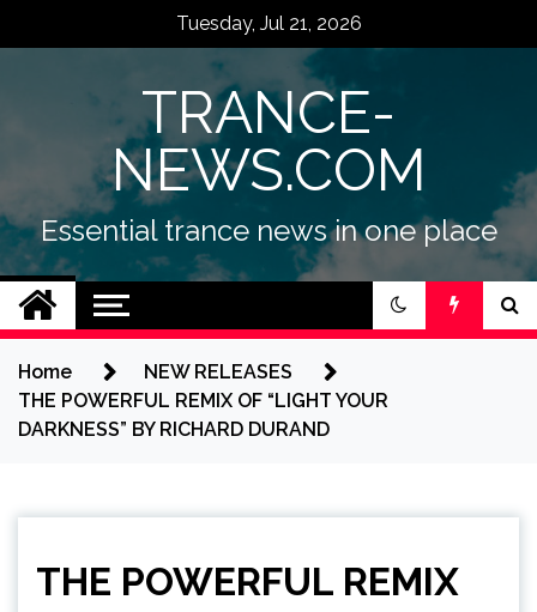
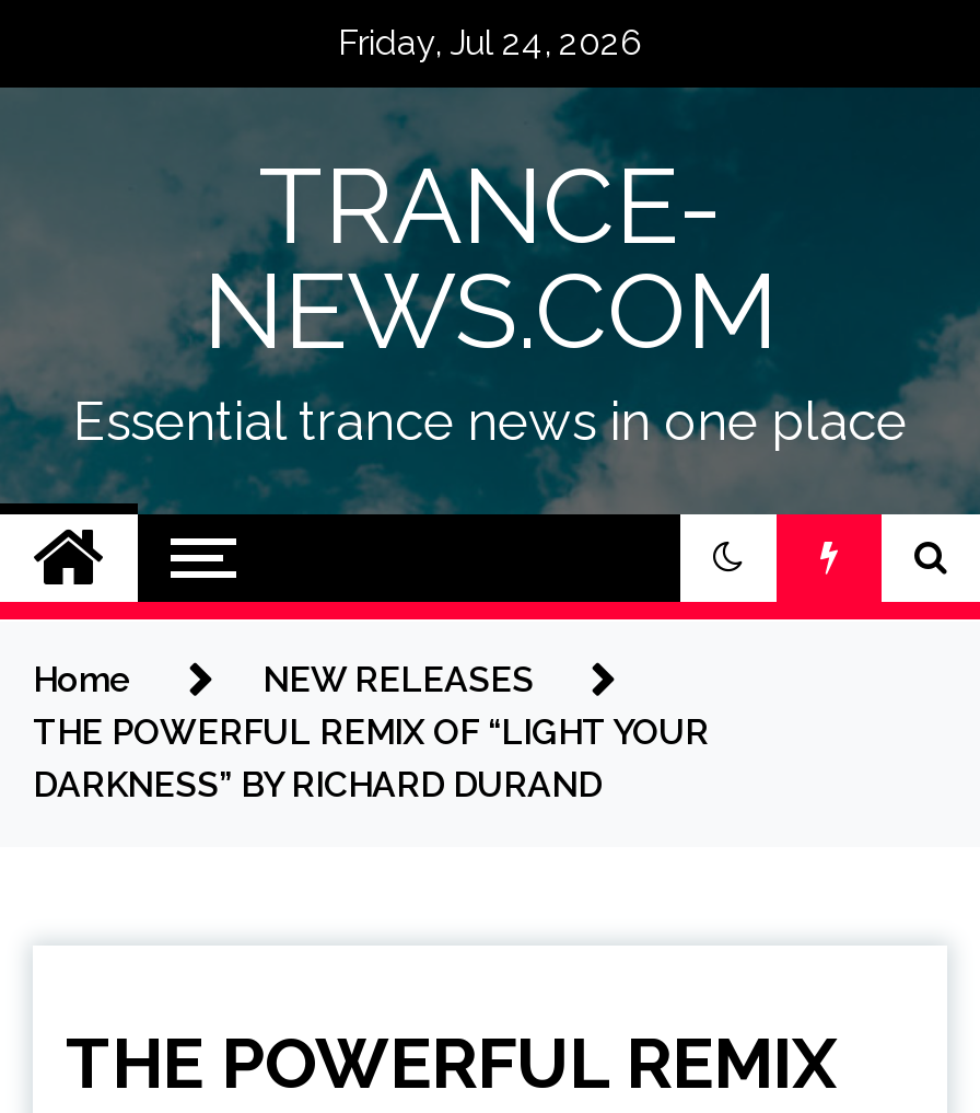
[176,12,361,35] Tuesday, Jul 21, 2026 -> [338,22,642,63] Friday, Jul 24, 2026

